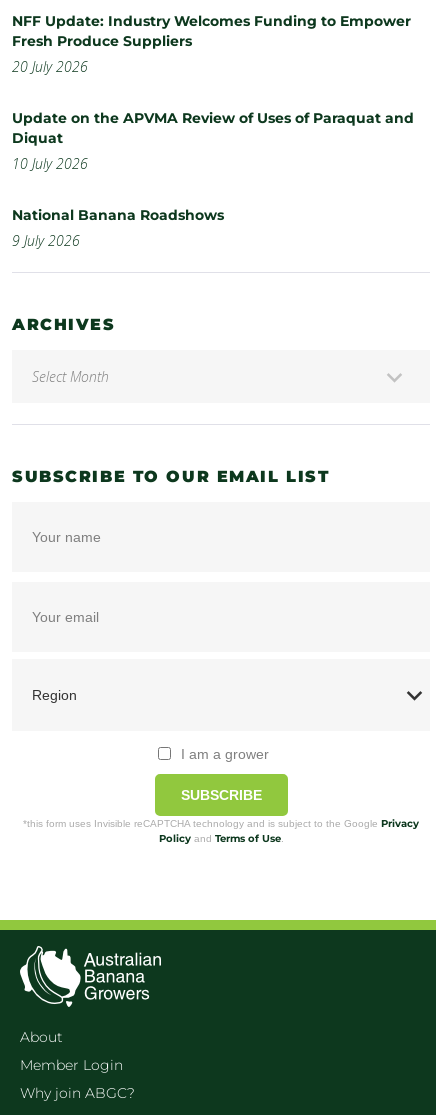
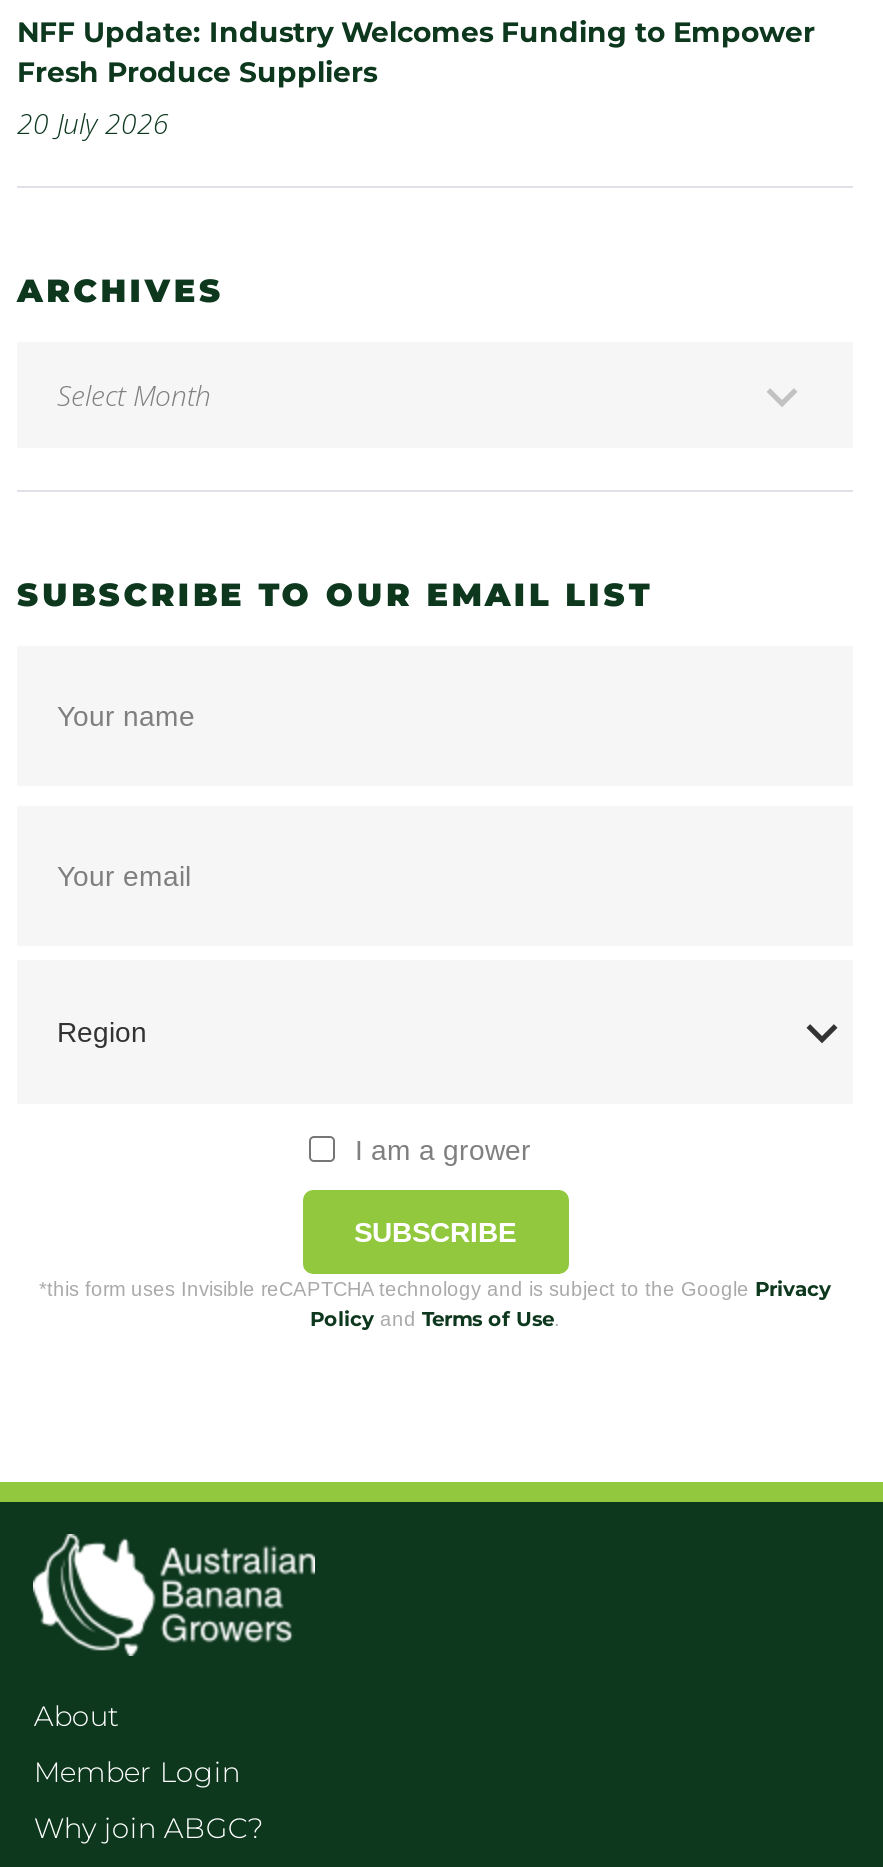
[12,109,414,250] Update on the APVMA Review of Uses of Paraquat and | Diquat | 10 July 2026 | National Banana Roadshows | 9 July 2026 -> none

